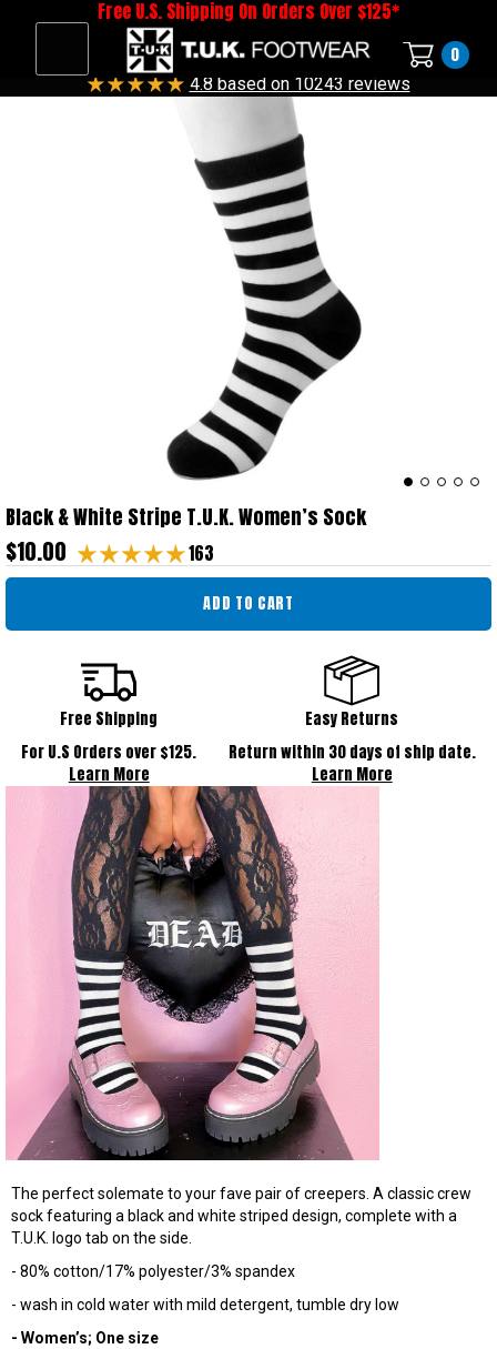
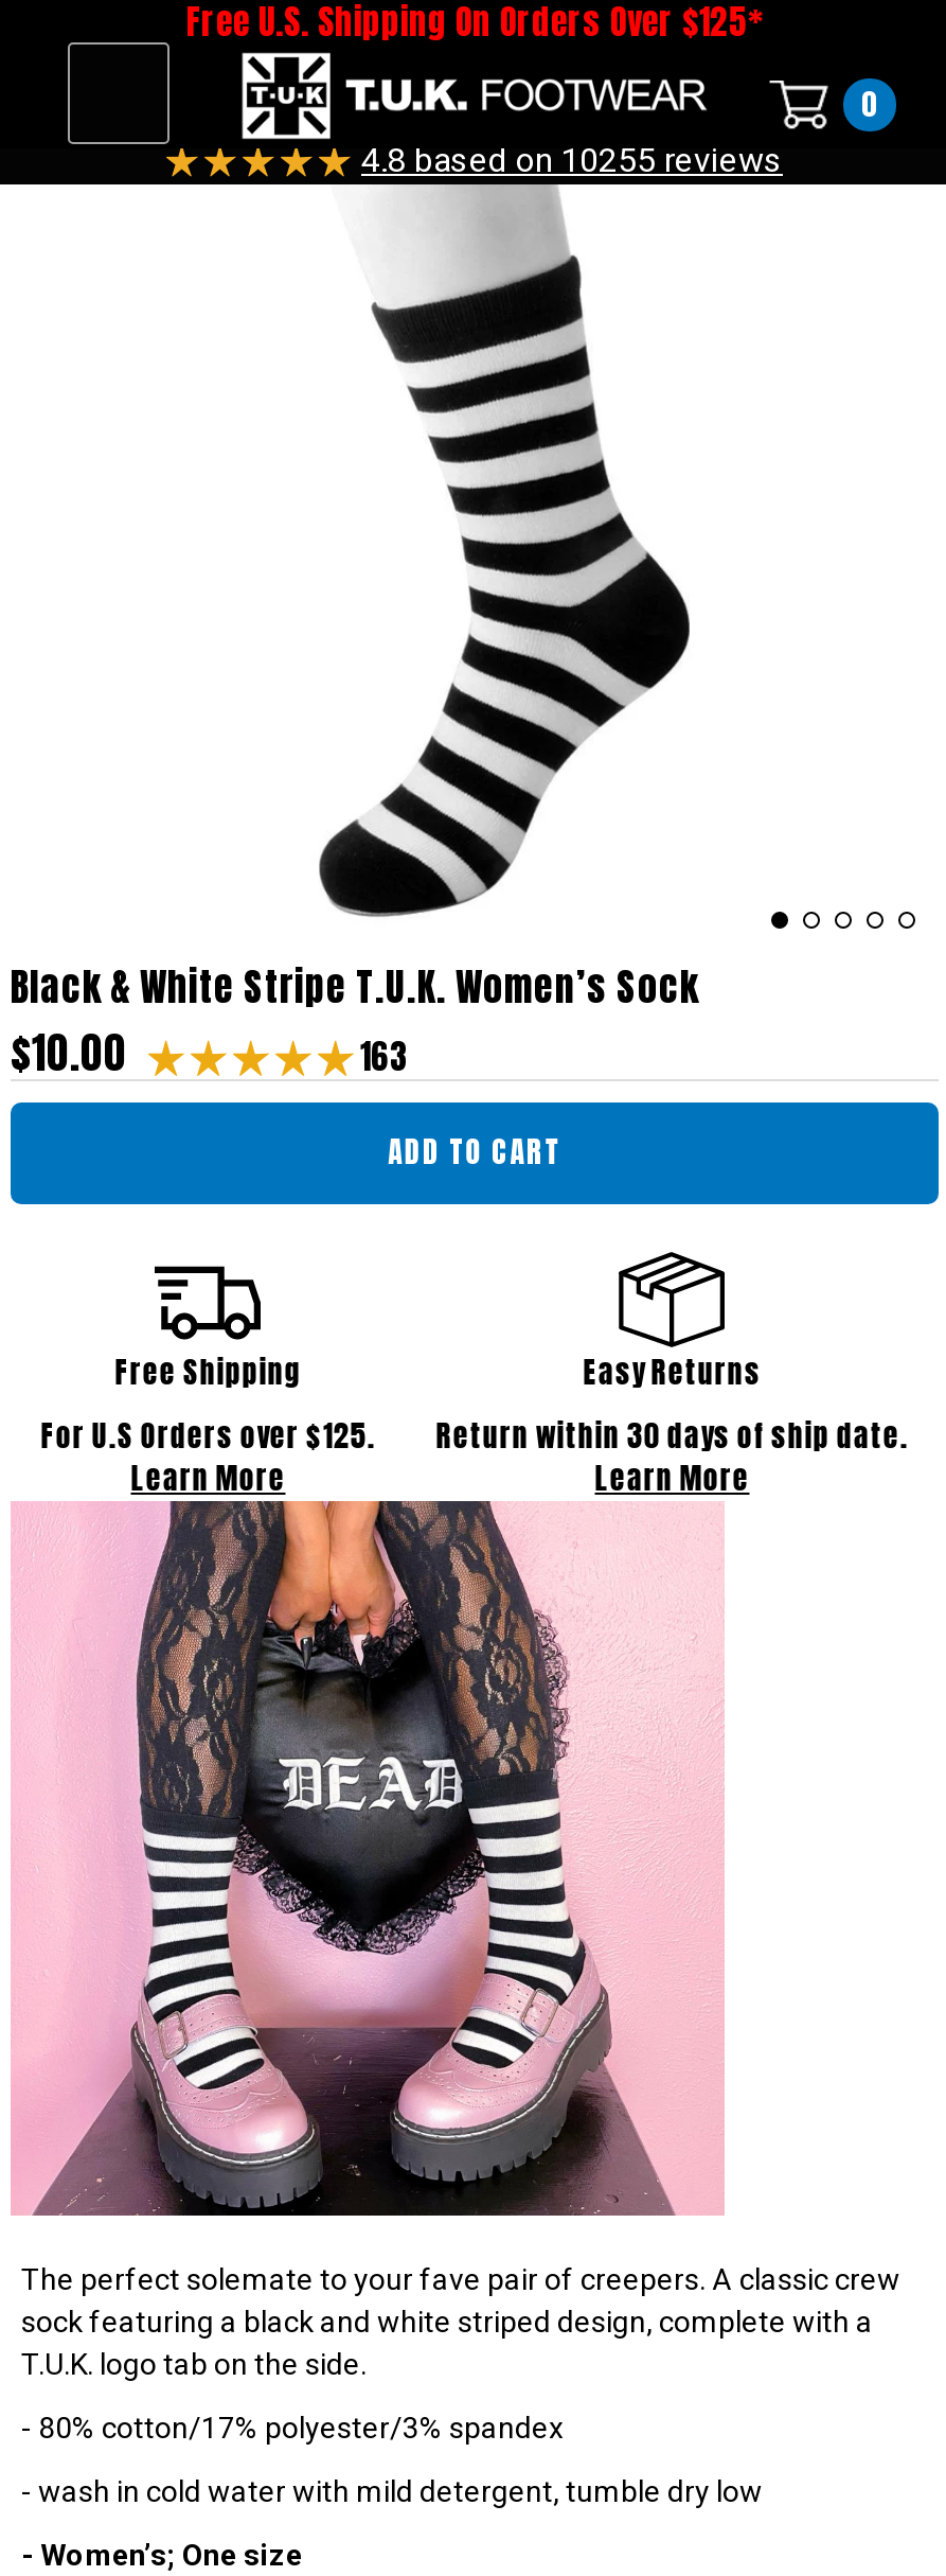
[189,73,410,94] 4.8 based on 10243 reviews -> [361,140,783,180] 4.8 based on 10255 reviews

